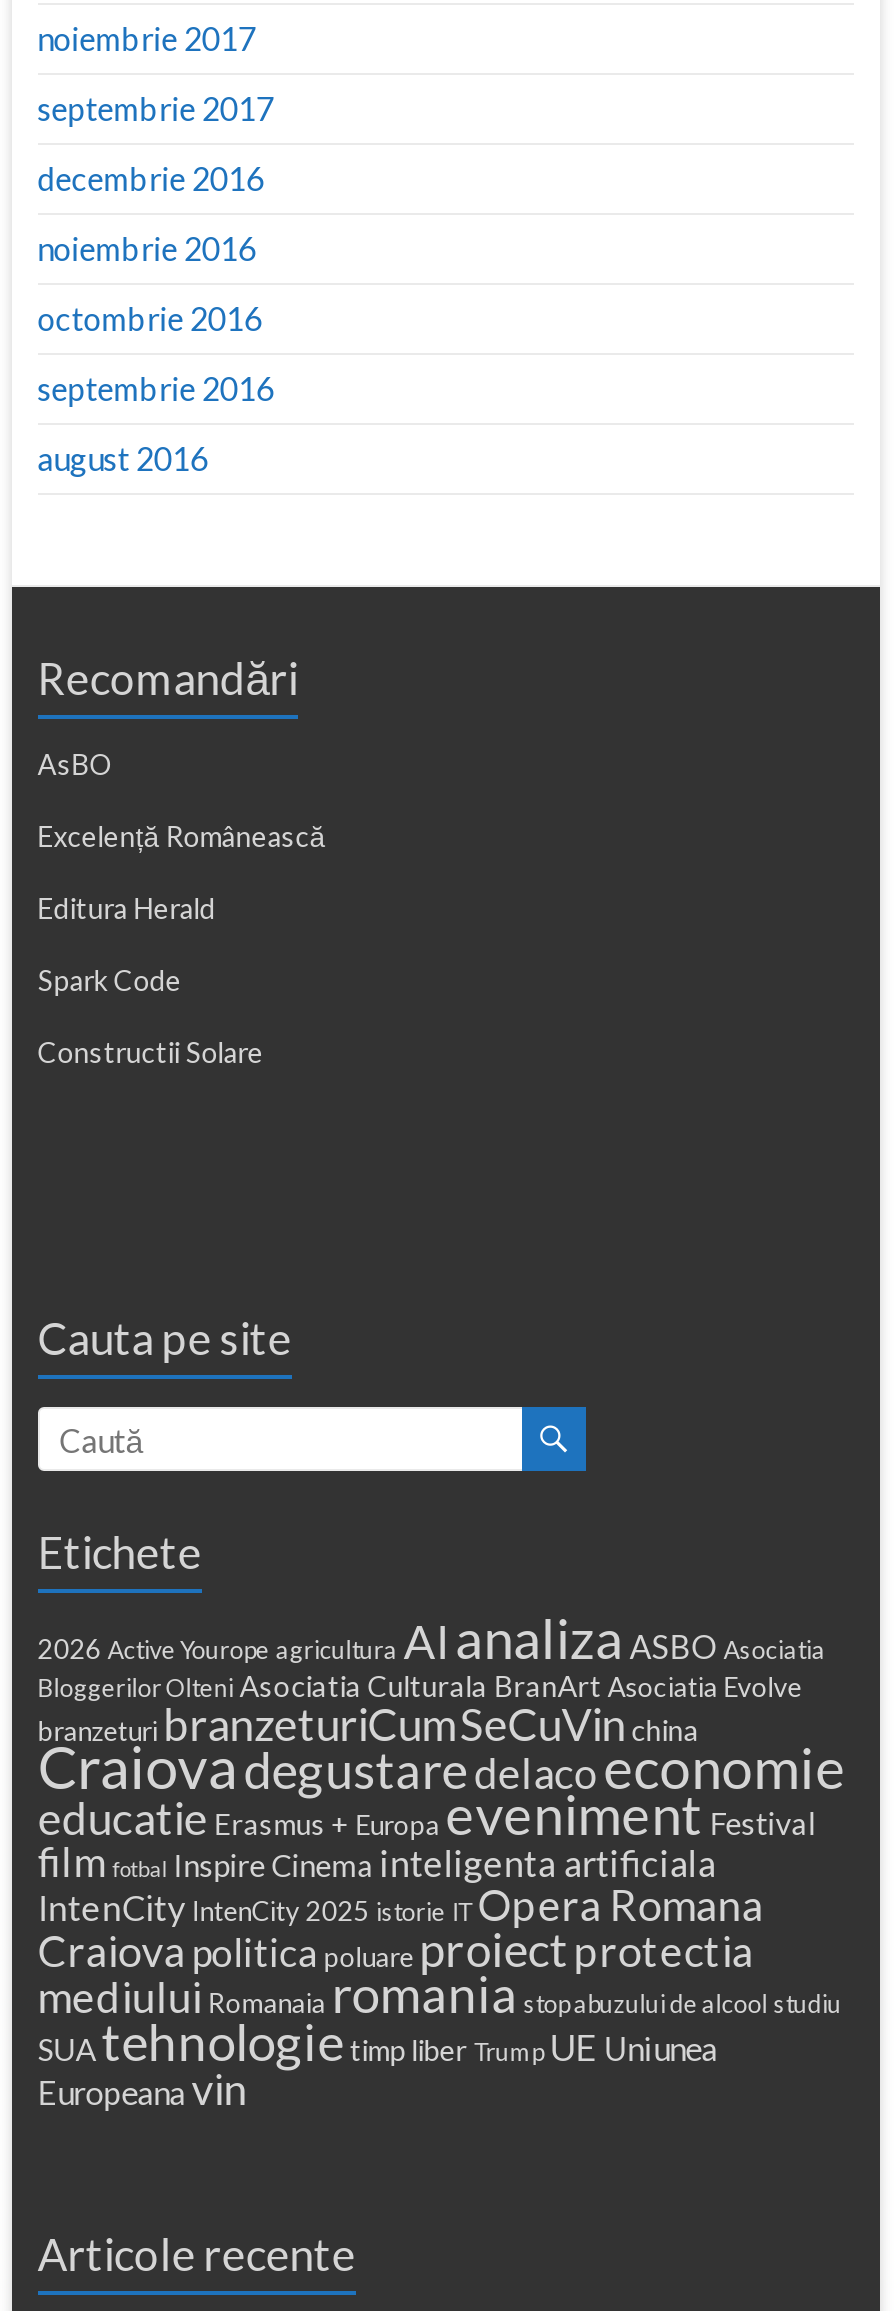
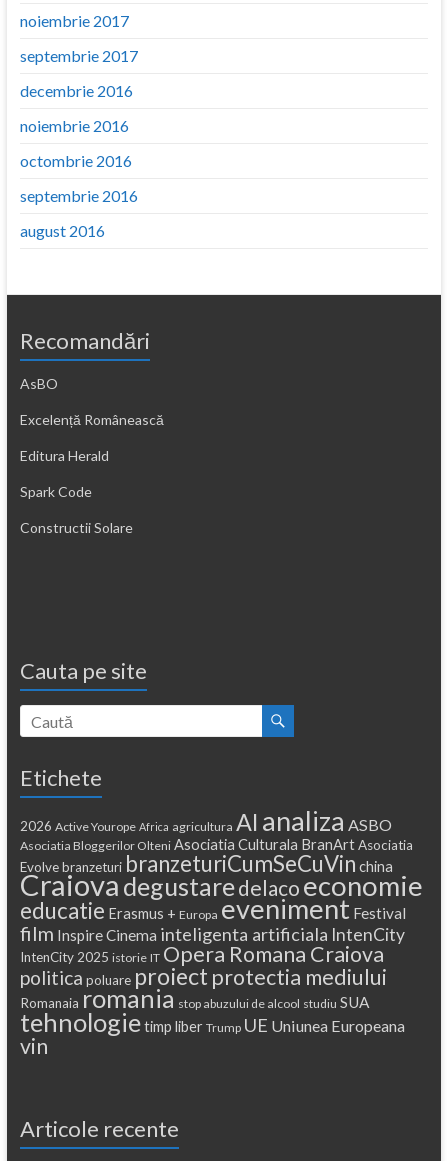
[38,1605,826,1751] 2026 Active Yourope agricultura AI analiza ASBO Asociatia | Bloggerilor Olteni Asociatia Culturala BranArt Asociatia Evolve | branzeturi branzeturiCumSeCuVin china -> [20,804,413,877] 2026 Active Yourope Africa agricultura AI analiza ASBO | Asociatia Bloggerilor Olteni Asociatia Culturala BranArt Asociatia | Evolve branzeturi branzeturiCumSeCuVin china
[38,1837,842,2115] film fotbal Inspire Cinema inteligenta artificiala | IntenCity IntenCity 2025 istorie IT Opera Romana | Craiova politica poluare proiect protectia | mediului Romanaia romania stop abuzului de alcool studiu | SUA tehnologie timp liber Trump UE Uniunea | Europeana vin -> [20,921,405,1059] film Inspire Cinema inteligenta artificiala IntenCity | IntenCity 2025 istorie IT Opera Romana Craiova | politica poluare proiect protectia mediului | Romanaia romania stop abuzului de alcool studiu SUA | tehnologie timp liber Trump UE Uniunea Europeana | vin

